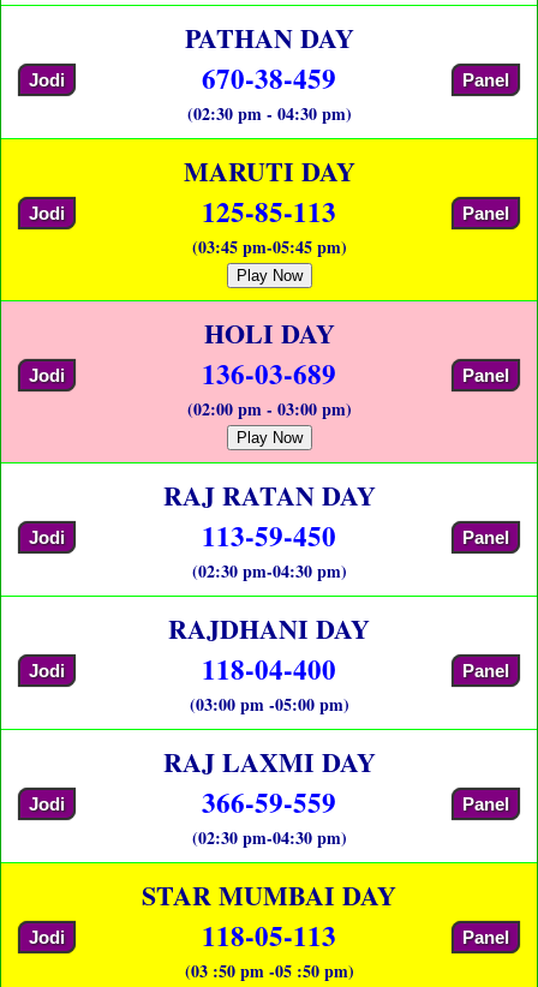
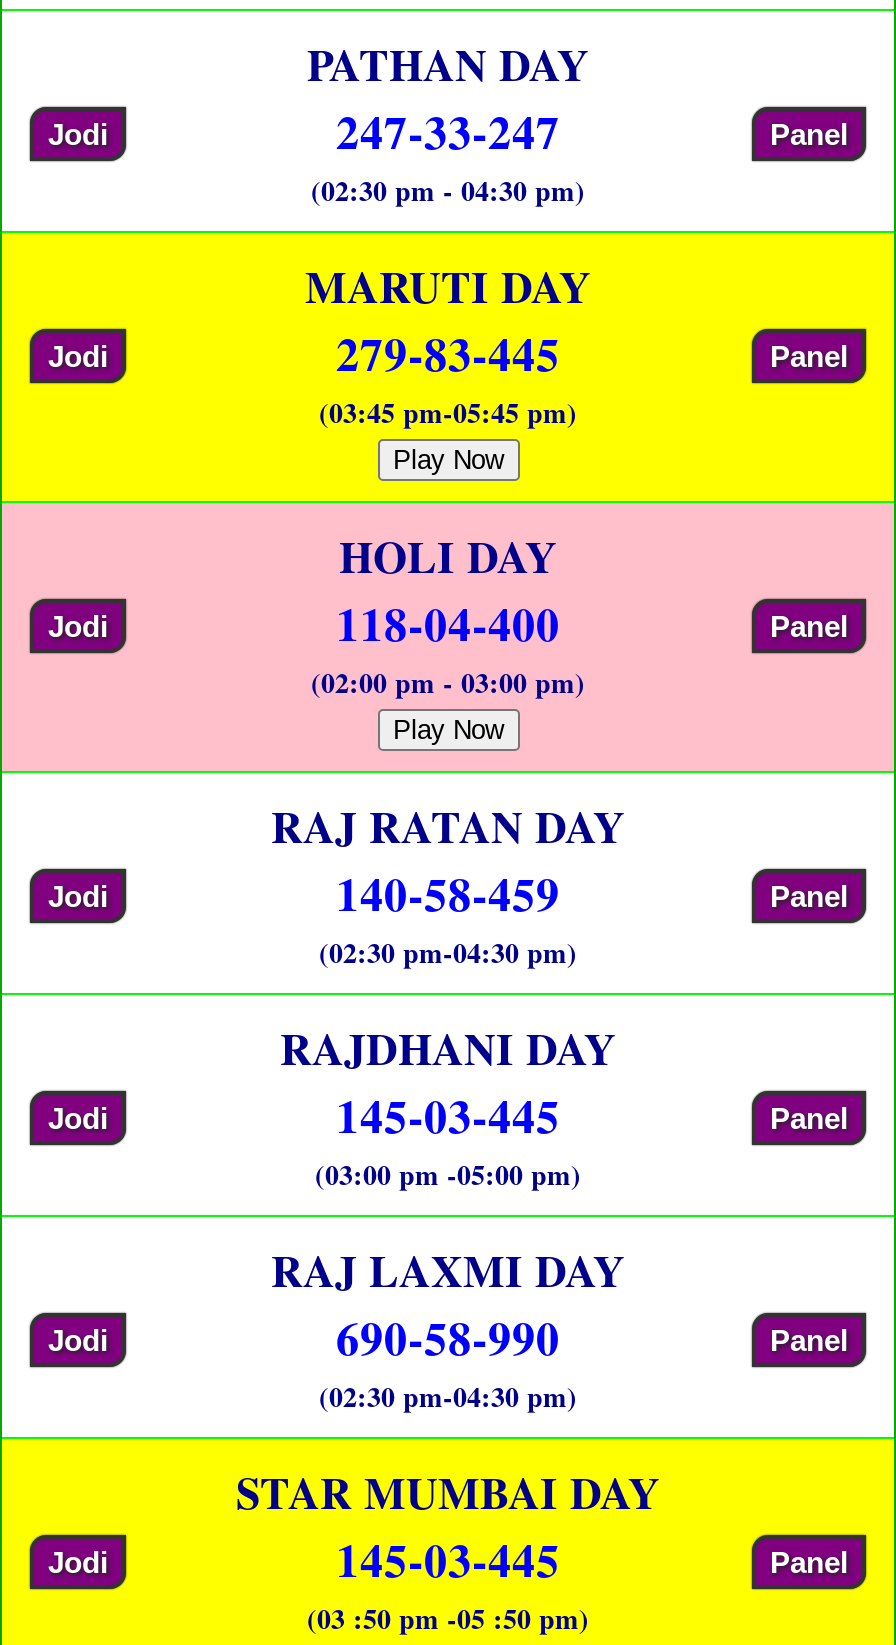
[202,57,336,98] 670-38-459 -> [336,97,560,165] 247-33-247
[202,191,336,232] 125-85-113 -> [336,319,560,387] 279-83-445
[202,353,336,394] 136-03-689 -> [336,589,560,657] 118-04-400
[202,515,336,556] 113-59-450 -> [336,859,560,927] 140-58-459
[202,648,336,689] 118-04-400 -> [336,1081,560,1149] 145-03-445
[202,781,336,822] 366-59-559 -> [336,1303,560,1371] 690-58-990
[202,915,336,956] 118-05-113 -> [336,1525,560,1593] 145-03-445

